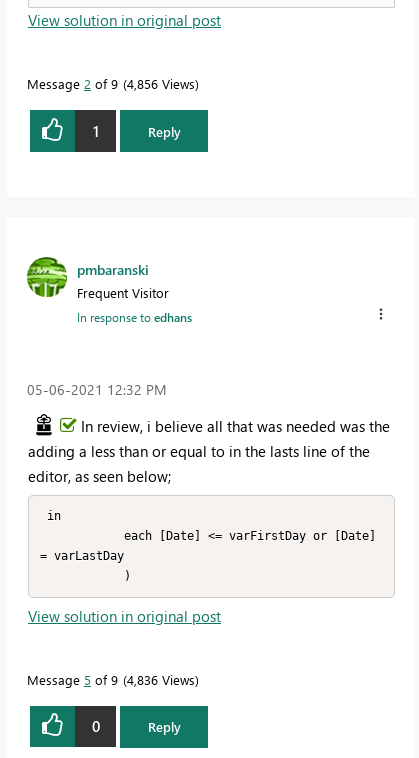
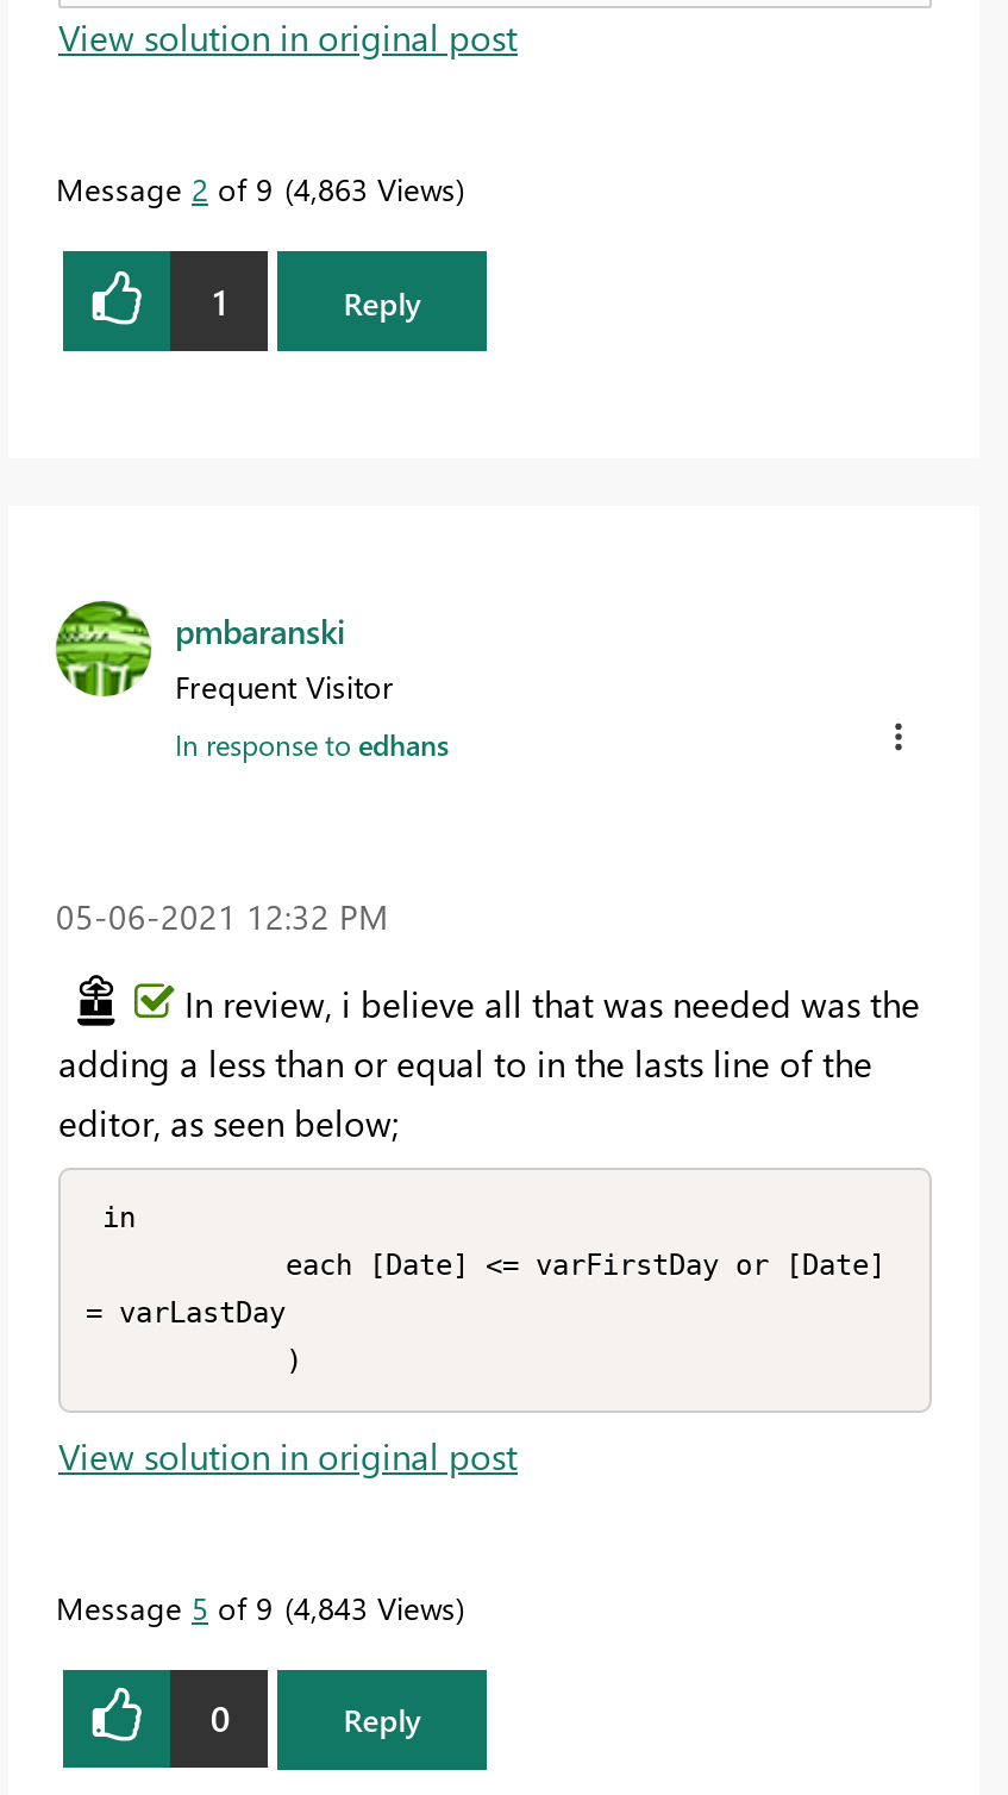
[27,75,195,92] Message 2 of 9 4,856 Views -> [56,168,456,209] Message 2 of 9 4,863 Views
[27,670,195,687] Message 5 of 9 4,836 Views -> [56,1586,456,1626] Message 5 of 9 4,843 Views

